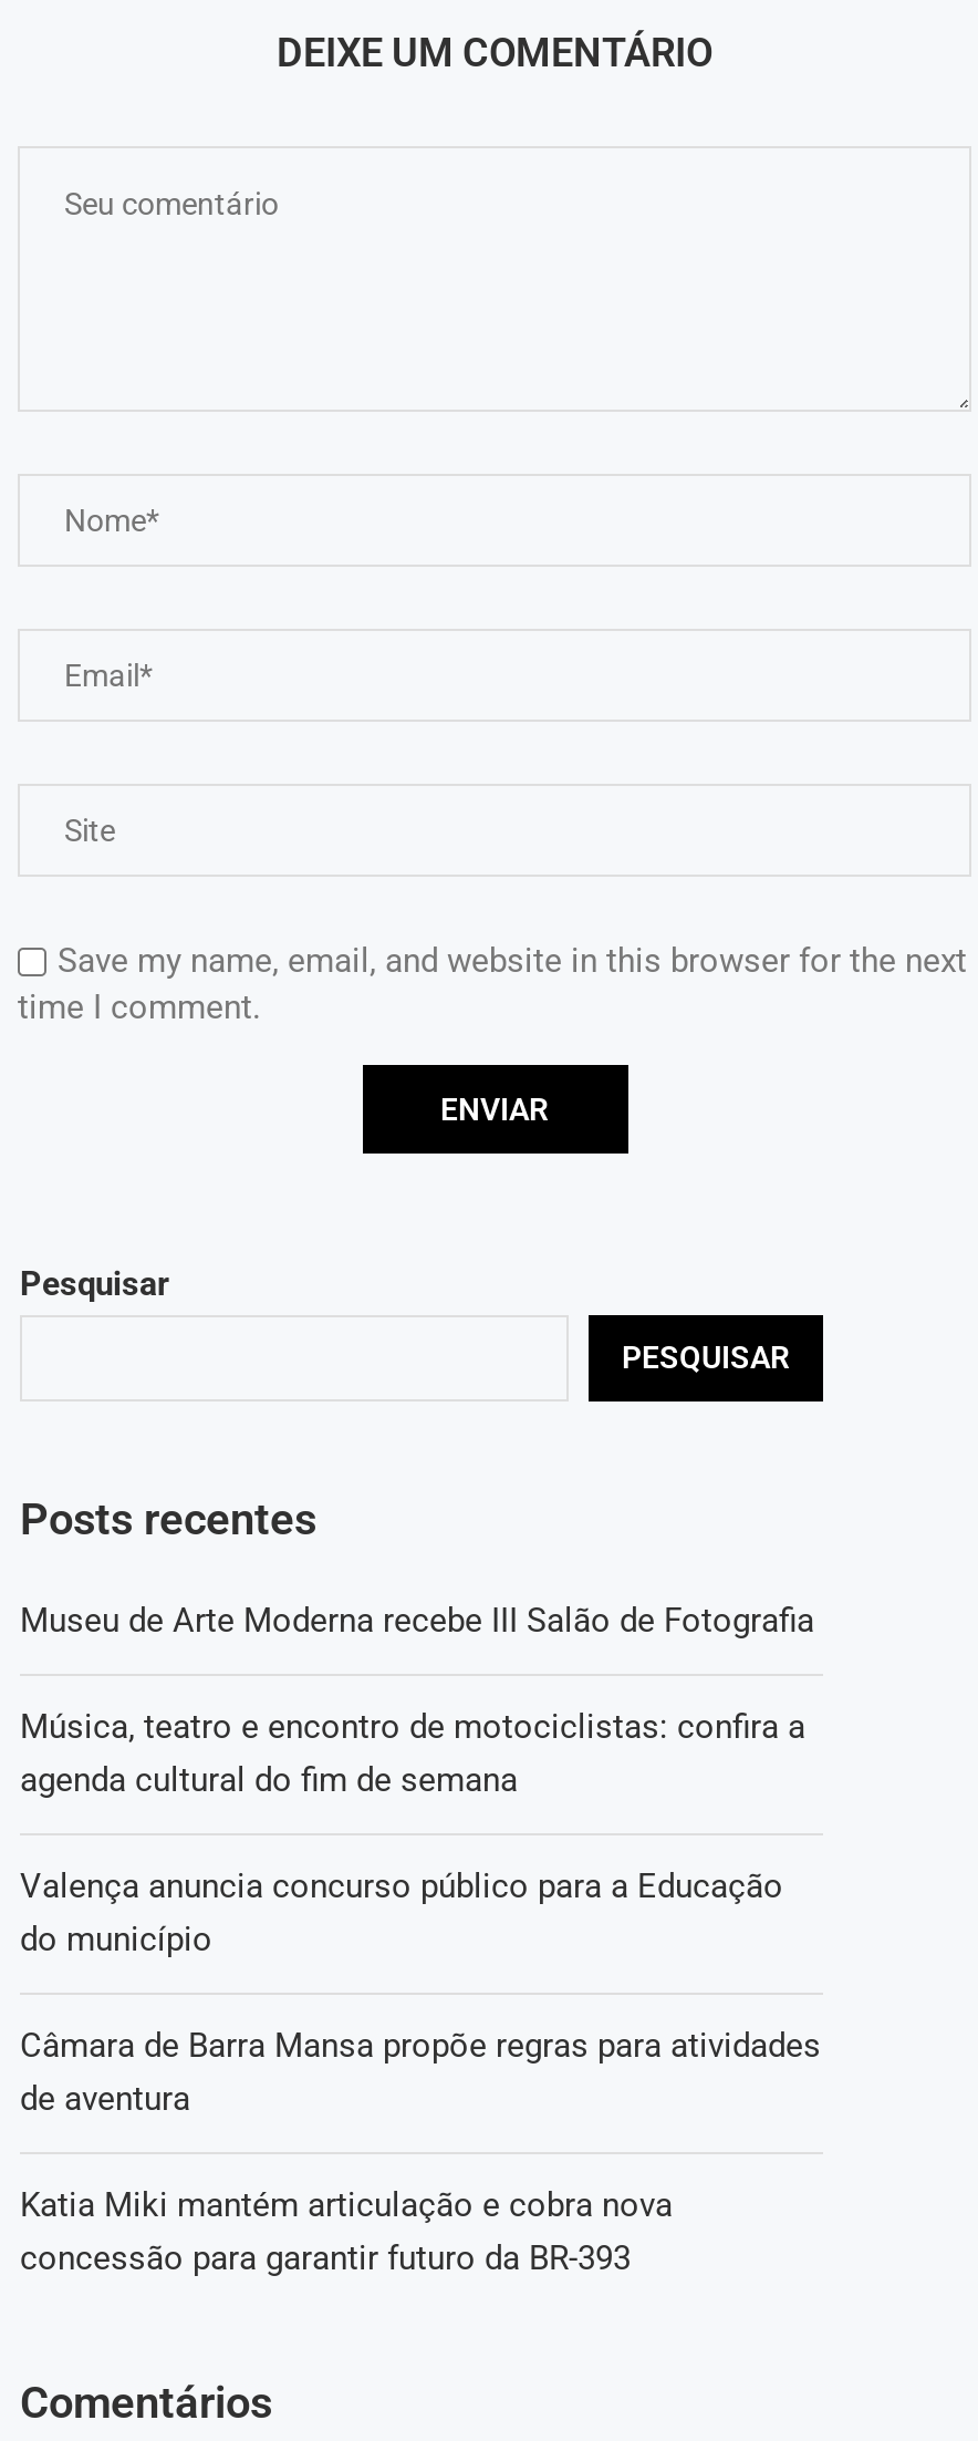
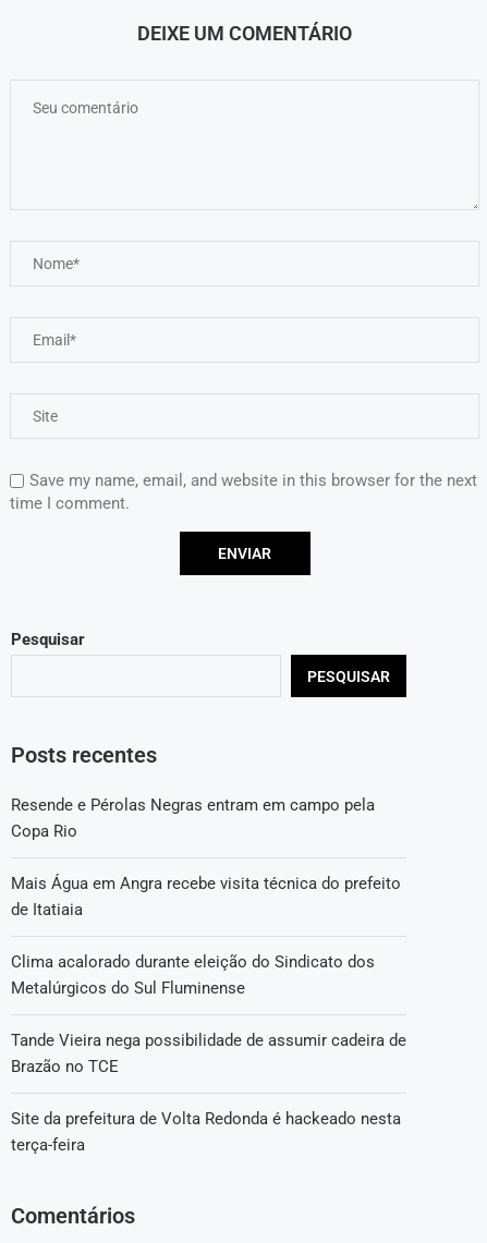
[20,1600,814,1640] Museu de Arte Moderna recebe III Salão de Fotografia -> [11,796,375,841] Resende e Pérolas Negras entram em campo pela | Copa Rio
[20,1707,805,1800] Música, teatro e encontro de motociclistas: confira a | agenda cultural do fim de semana -> [11,874,401,920] Mais Água em Angra recebe visita técnica do prefeito | de Itatiaia
[20,1866,783,1959] Valença anuncia concurso público para a Educação | do município -> [11,952,375,998] Clima acalorado durante eleição do Sindicato dos | Metalúrgicos do Sul Fluminense
[20,2025,821,2118] Câmara de Barra Mansa propõe regras para atividades | de aventura -> [11,1031,406,1077] Tande Vieira nega possibilidade de assumir cadeira de | Brazão no TCE
[20,2185,673,2278] Katia Miki mantém articulação e cobra nova | concessão para garantir futuro da BR-393 -> [11,1109,401,1155] Site da prefeitura de Volta Redonda é hackeado nesta | terça-feira

